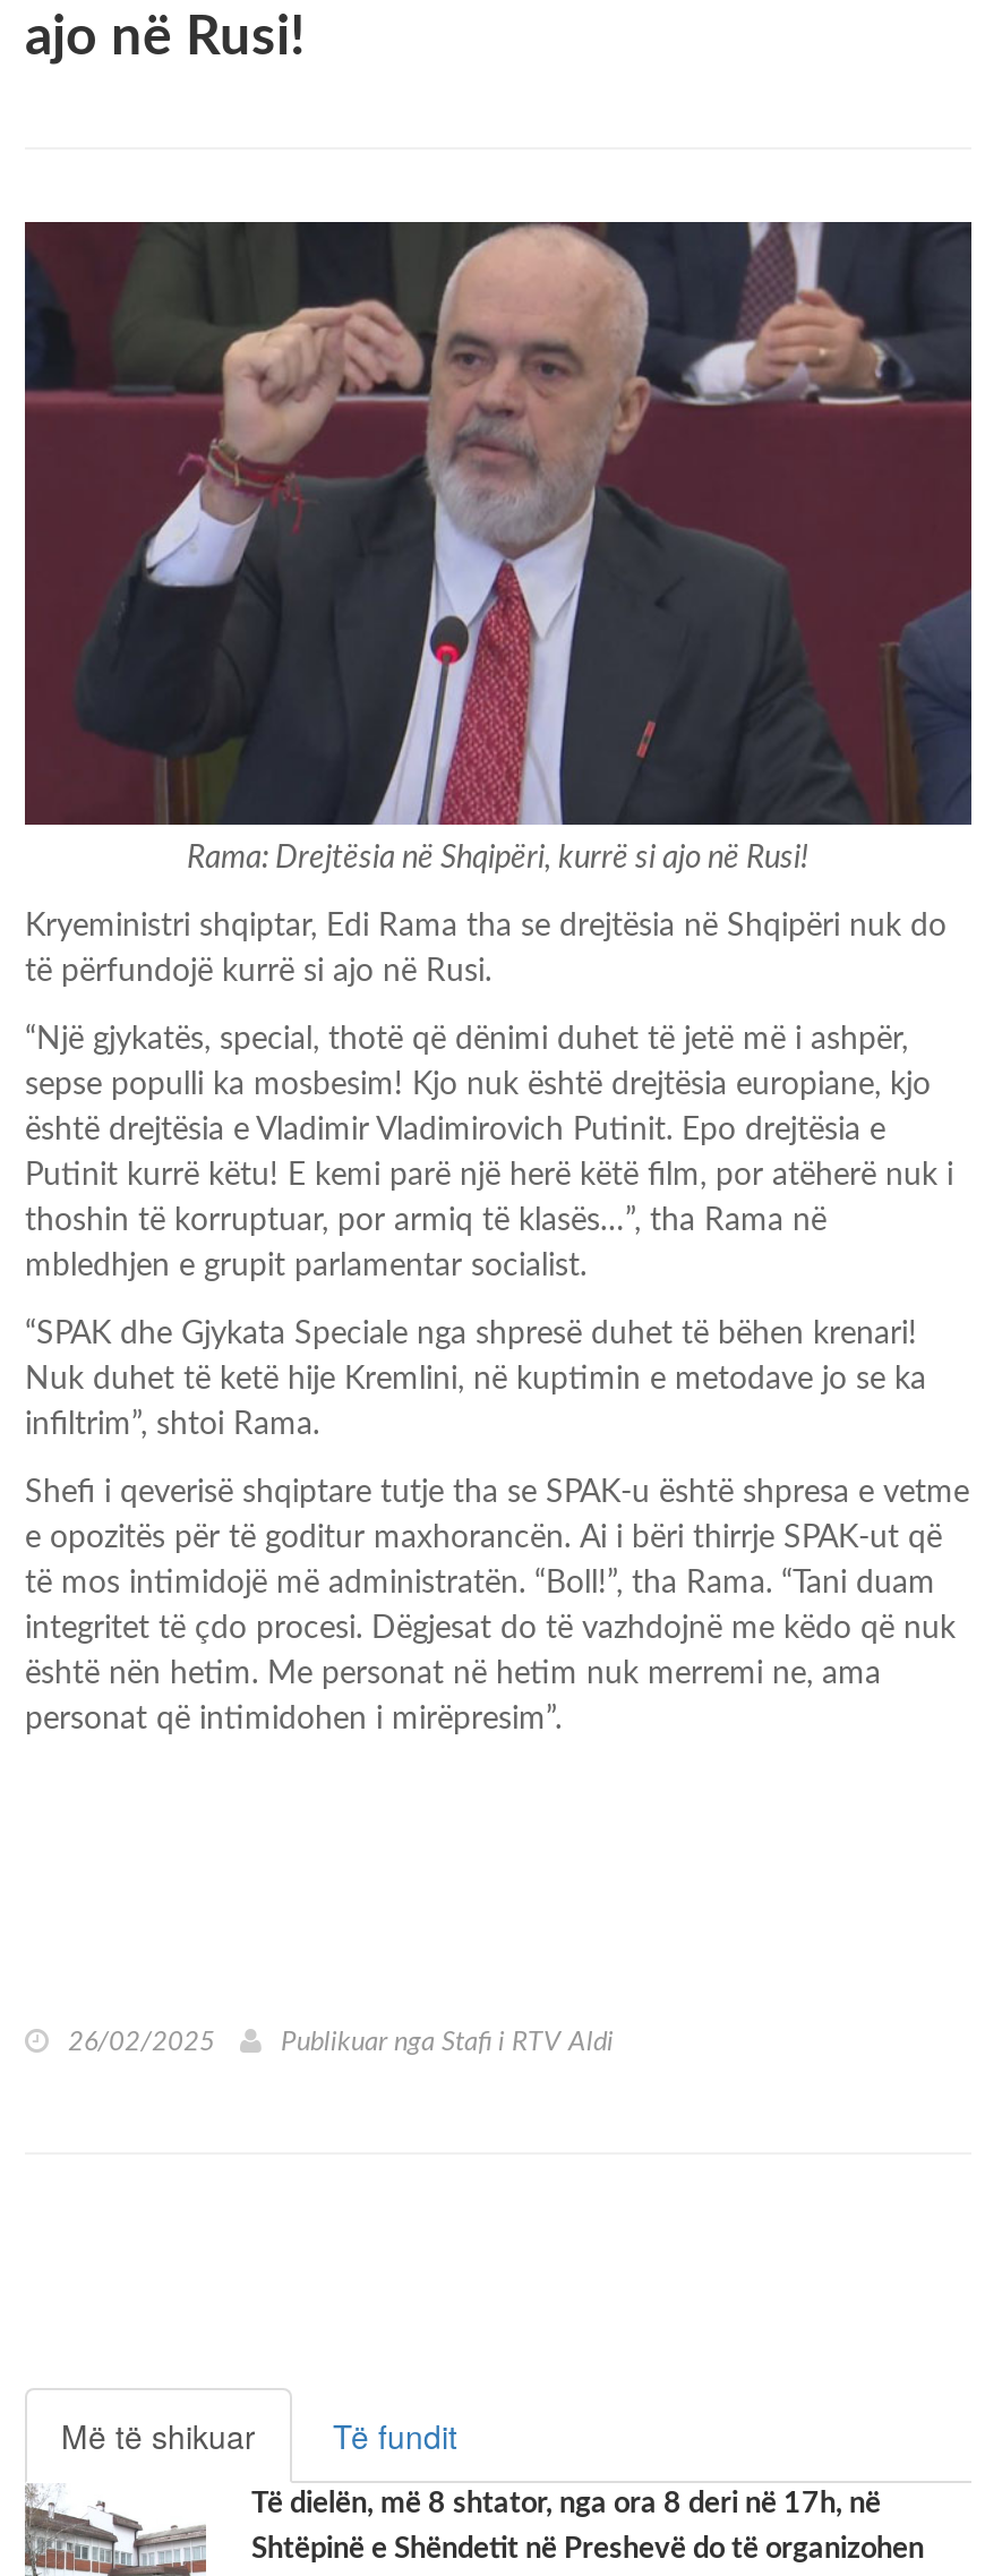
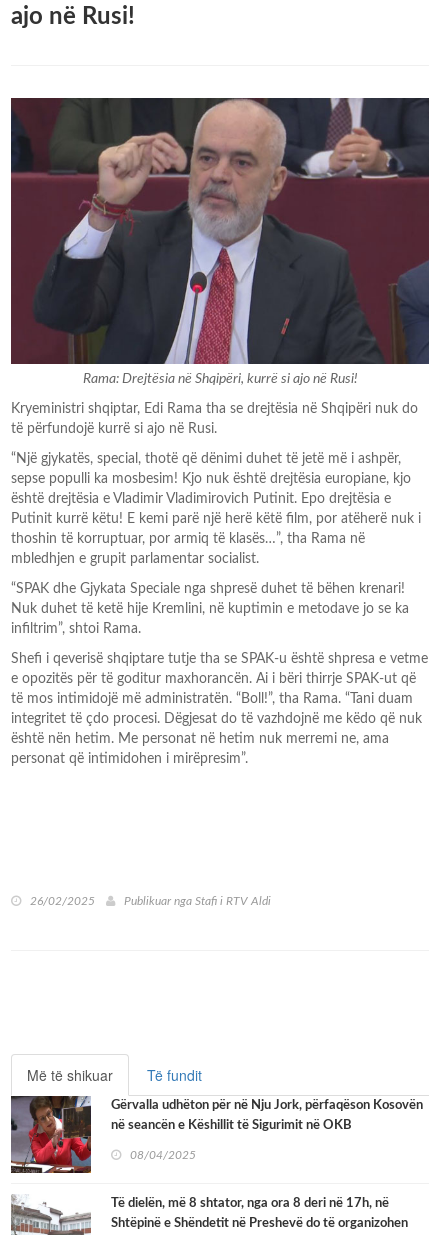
none -> [10,1095,423,1174] [image] | Gërvalla udhëton për në Nju Jork, përfaqëson Kosovën | në seancën e Këshillit të Sigurimit në OKB | 08/04/2025

